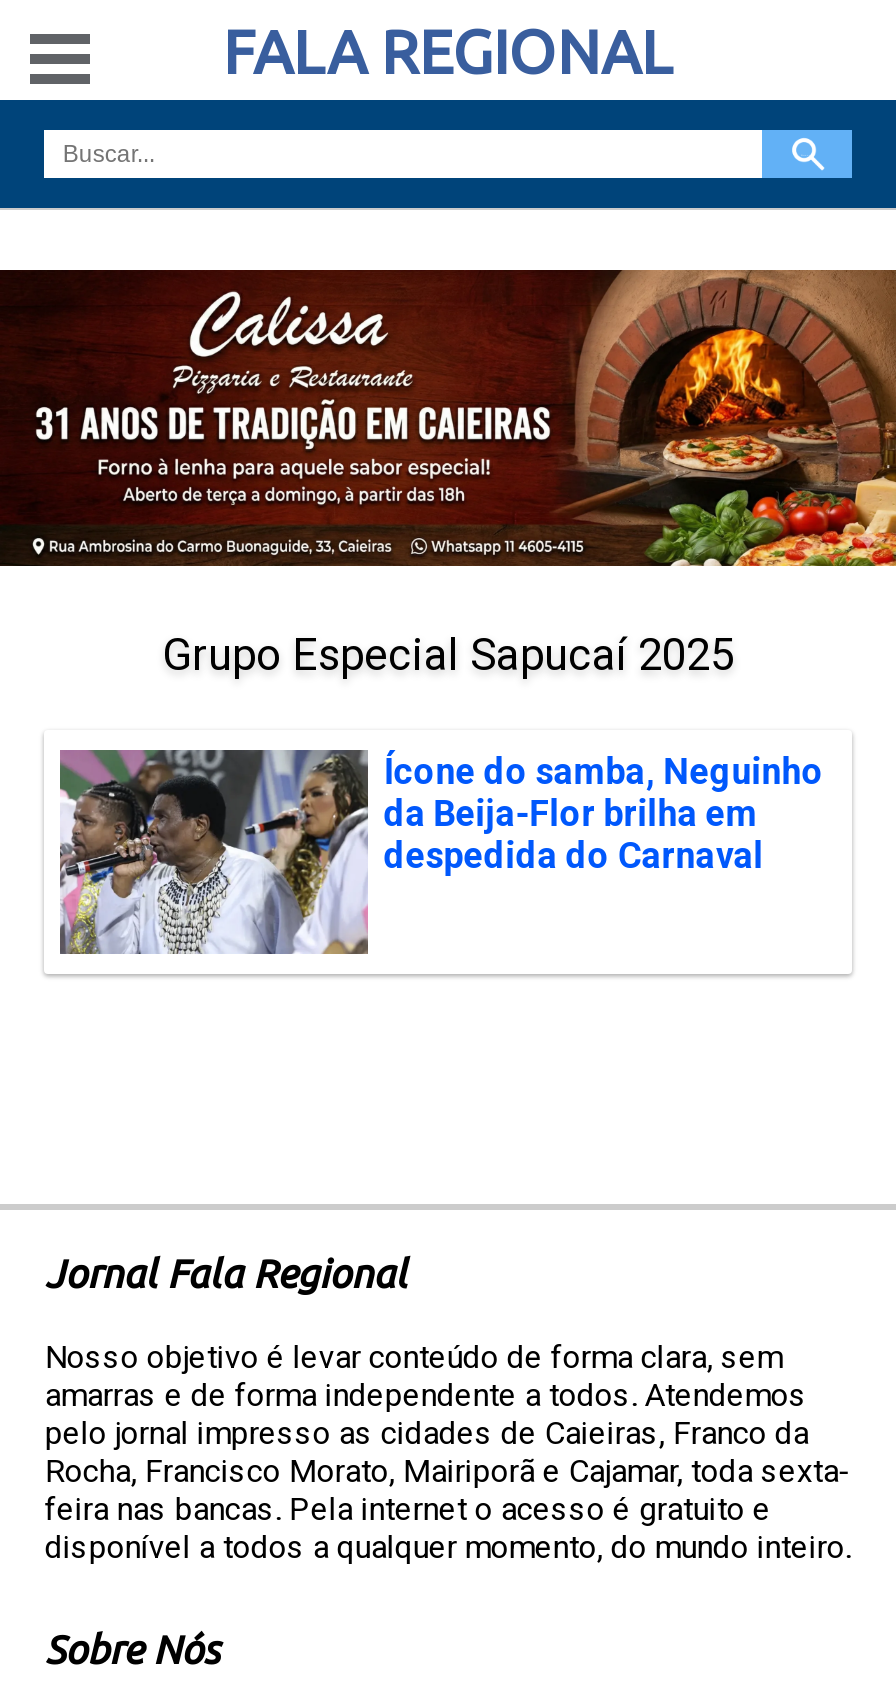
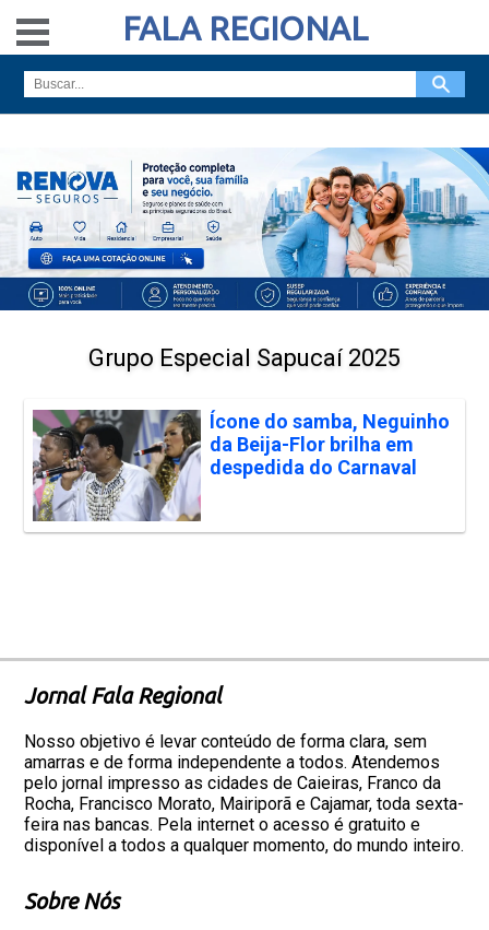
[6,268,890,568] [image] -> [3,146,486,311] [image]

